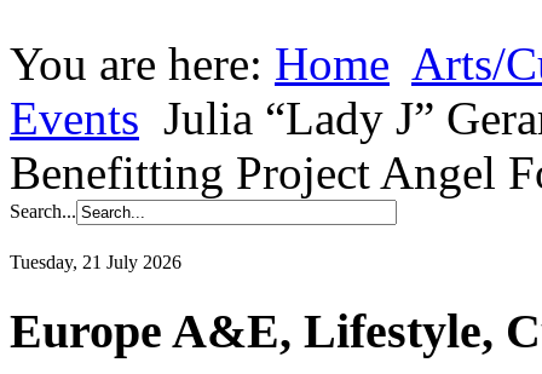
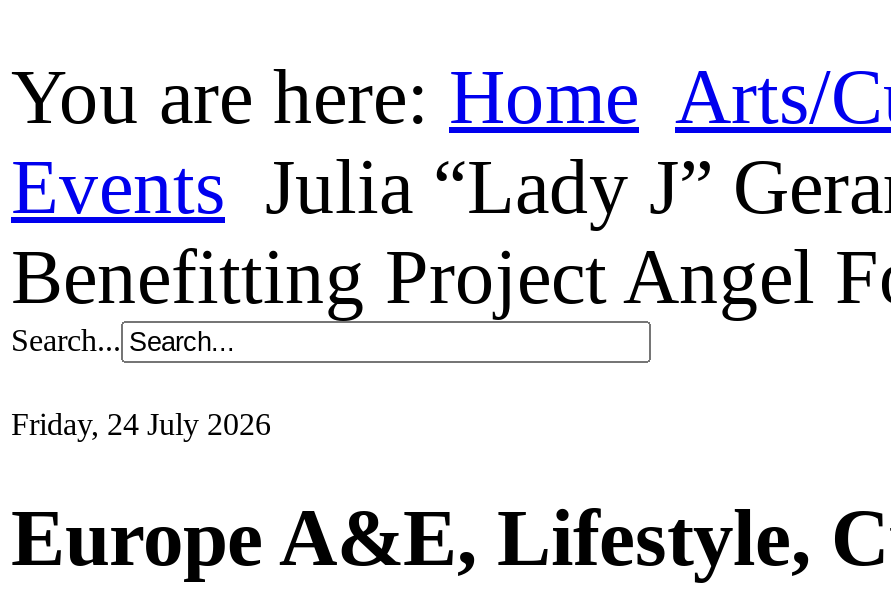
[10,252,181,272] Tuesday, 21 July 2026 -> [11,407,271,441] Friday, 24 July 2026

